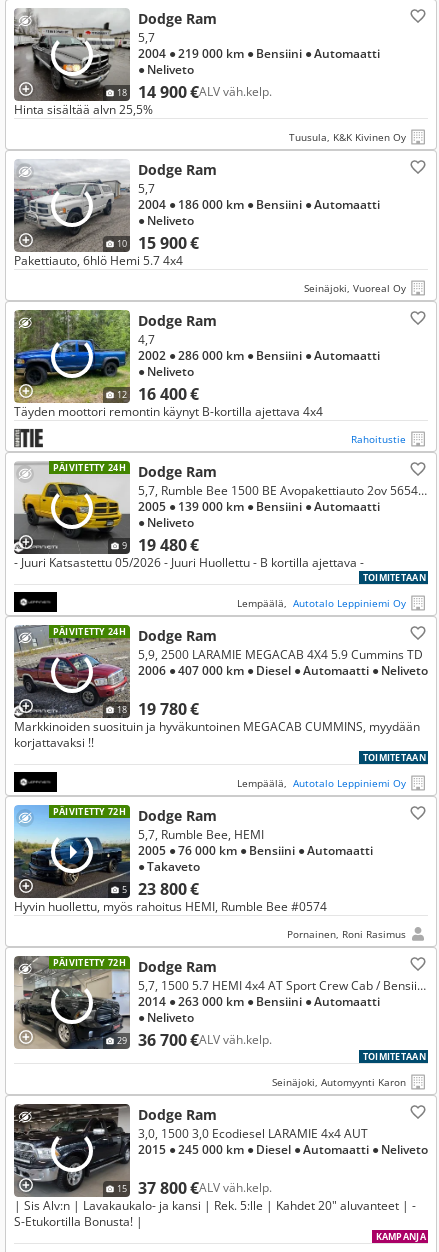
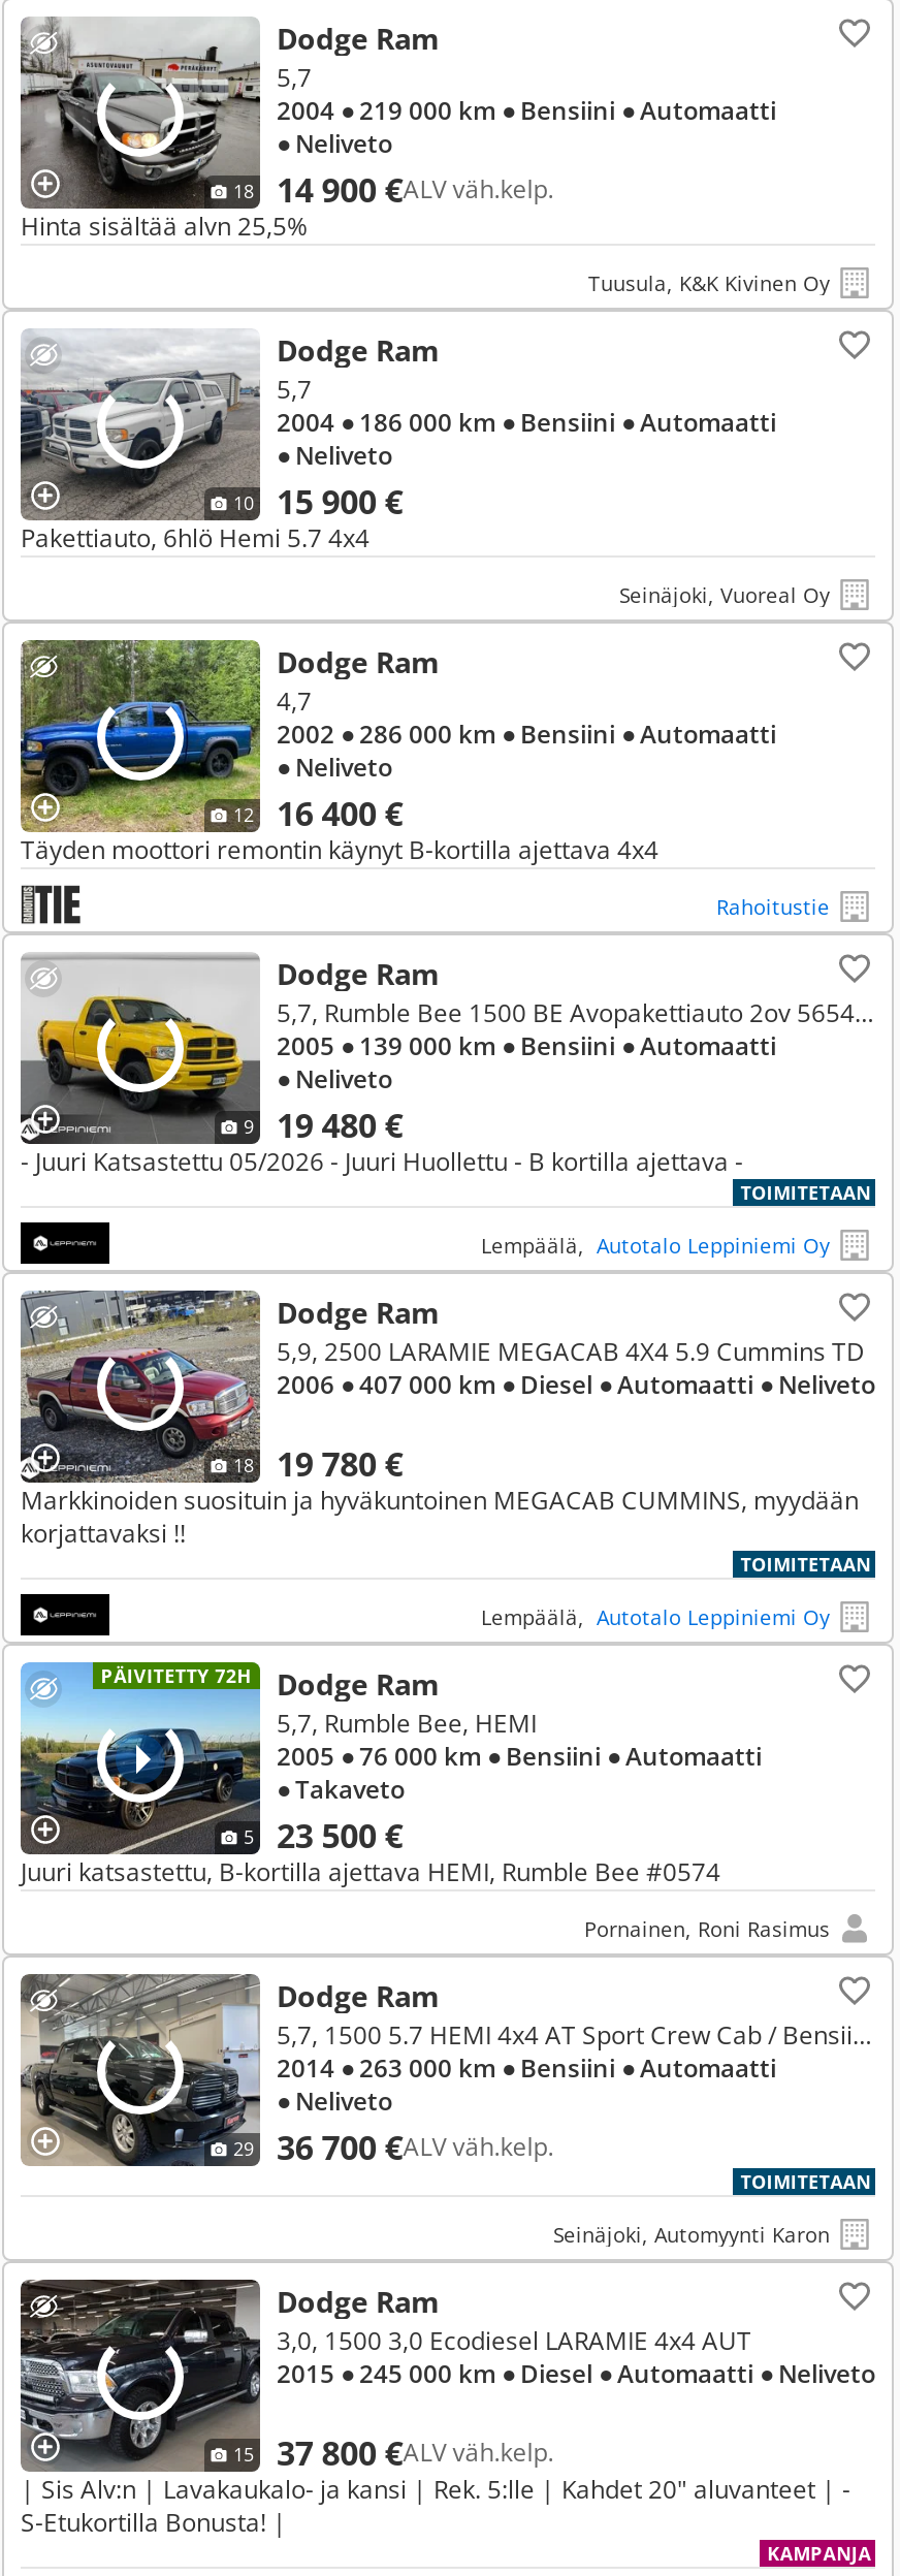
[53,461,126,474] PÄIVITETTY 24H -> none
[53,625,126,638] PÄIVITETTY 24H -> none
[122,878,199,900] 5 23 800 € -> [244,1813,403,1858] 5 23 500 €
[14,898,327,915] Hyvin huollettu, myös rahoitus HEMI, Rumble Bee #0574 -> [21,1854,720,1889] Juuri katsastettu, B-kortilla ajettava HEMI, Rumble Bee #0574
[53,956,126,969] PÄIVITETTY 72H -> none

